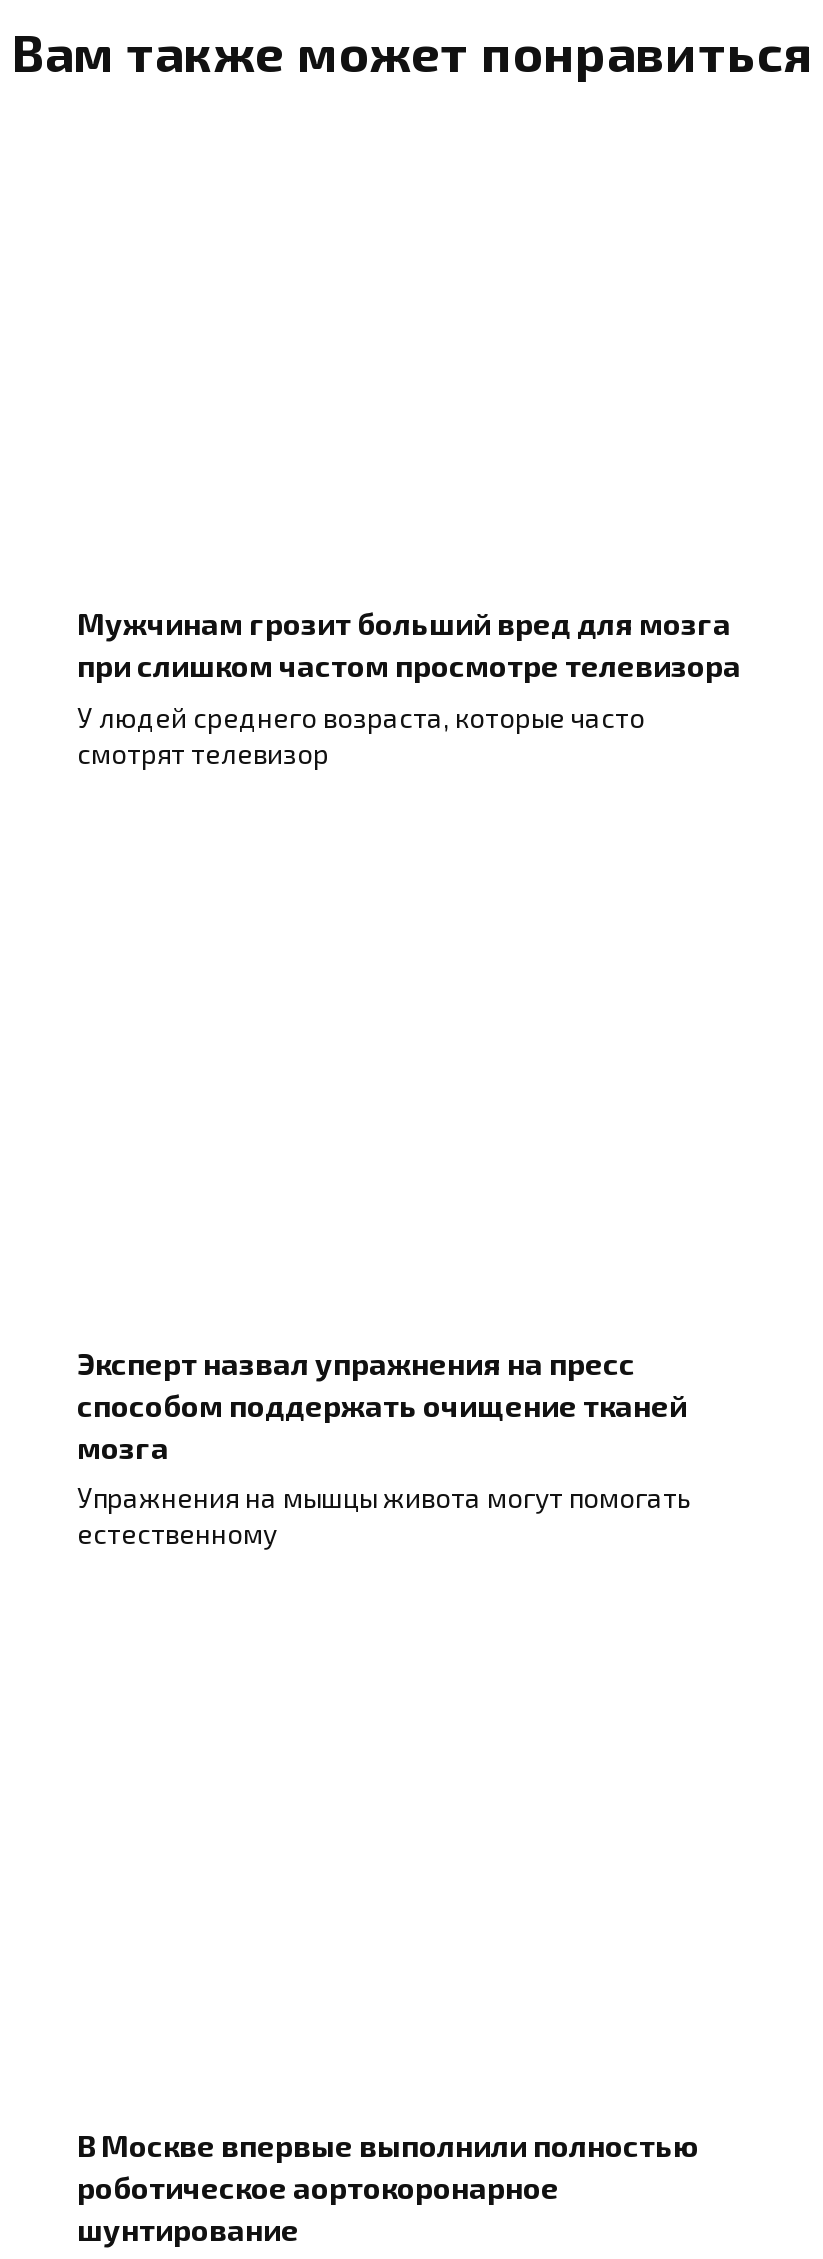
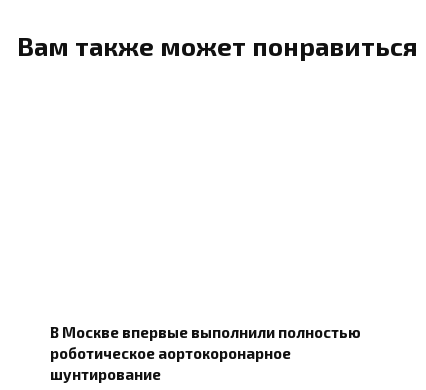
[77,605,741,769] Мужчинам грозит больший вред для мозга | при слишком частом просмотре телевизора | У людей среднего возраста, которые часто | смотрят телевизор -> none
[77,1345,691,1551] Эксперт назвал упражнения на пресс | способом поддержать очищение тканей | мозга | Упражнения на мышцы живота могут помогать | естественному -> none

